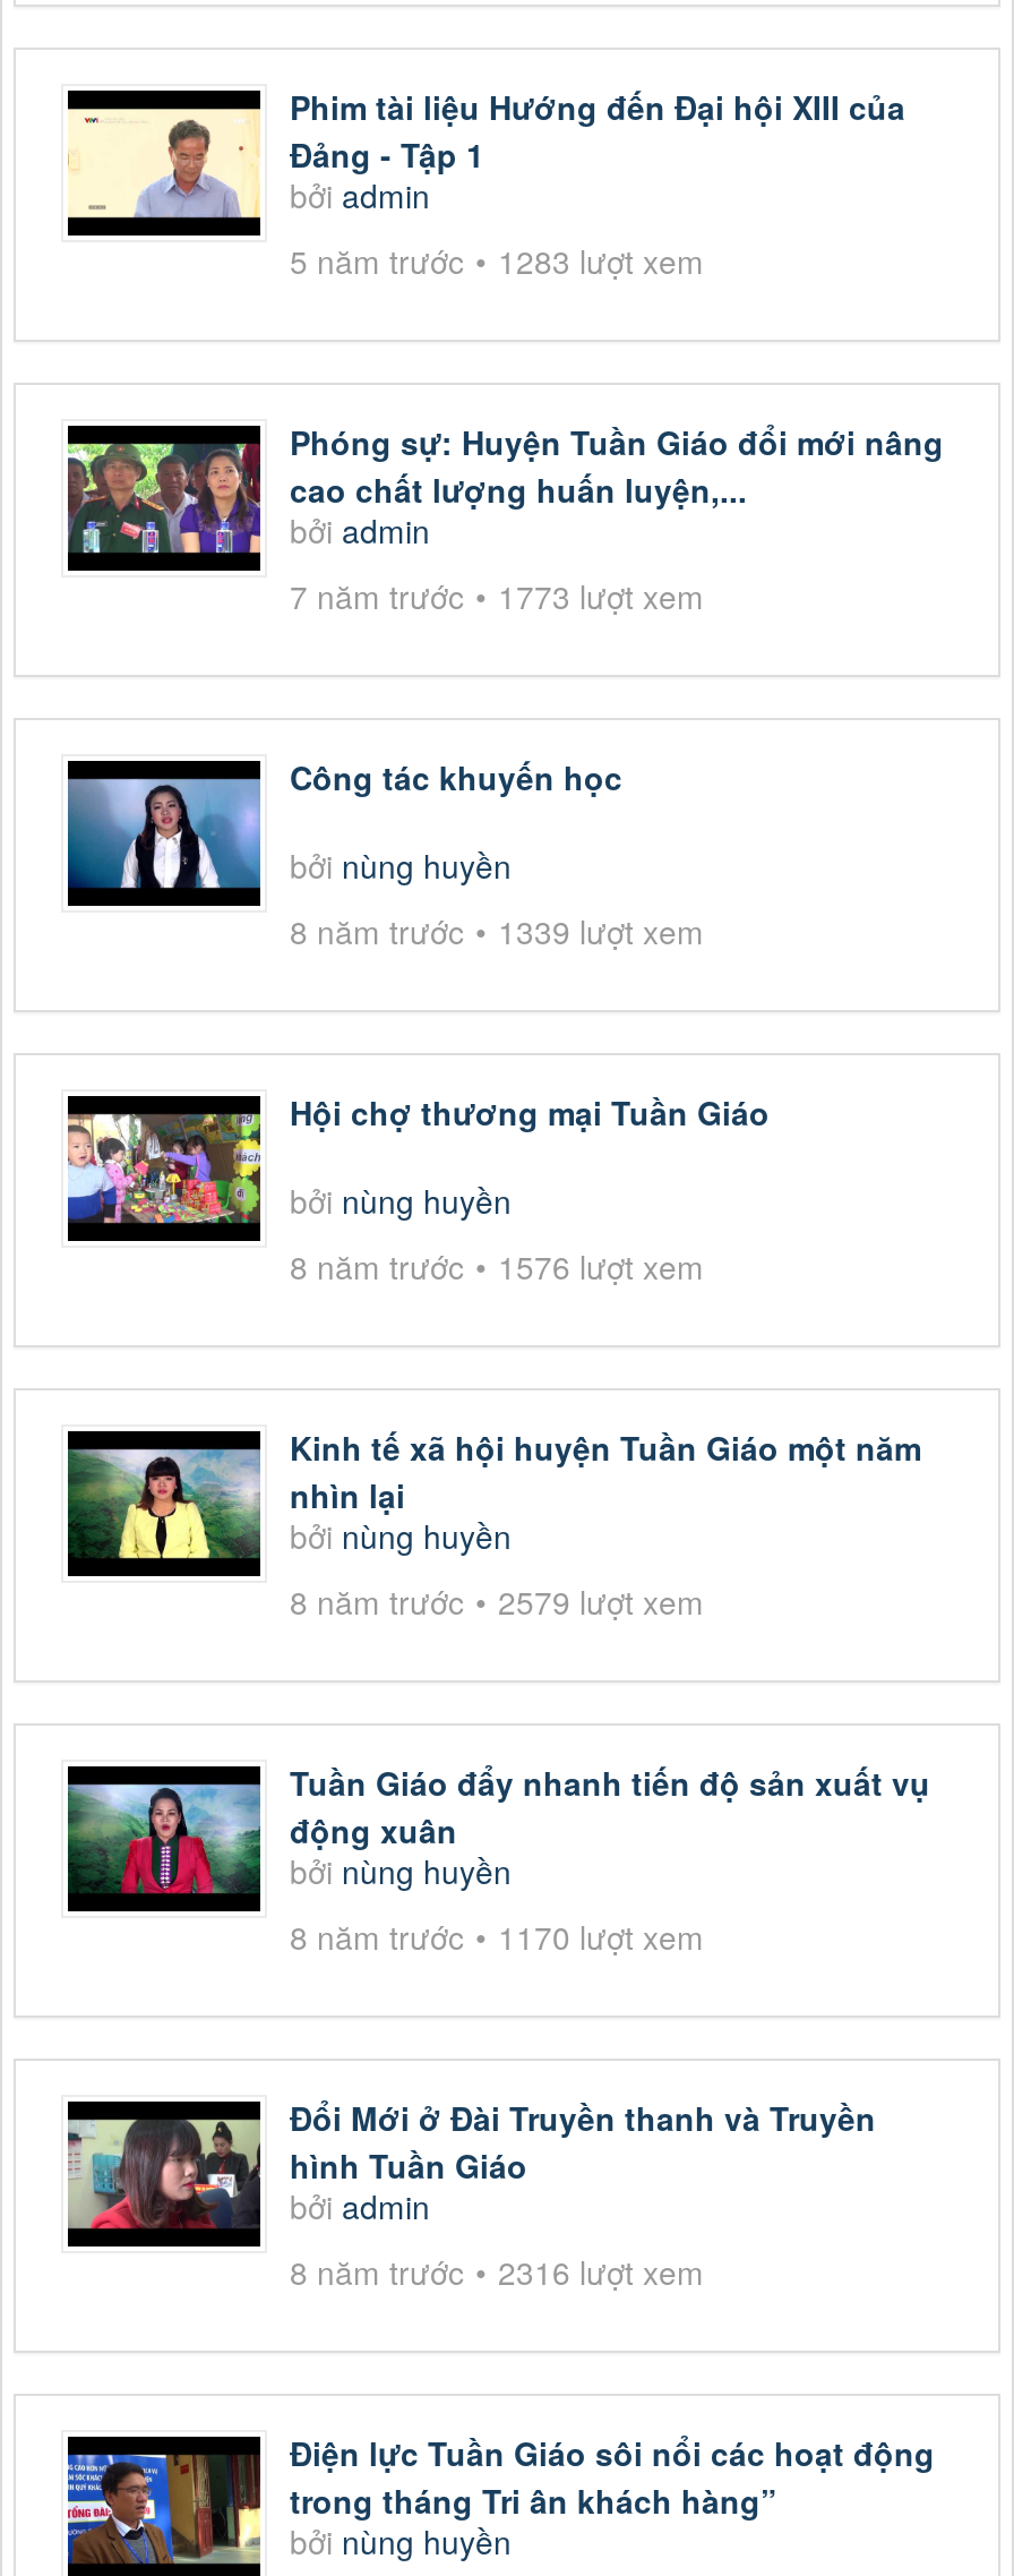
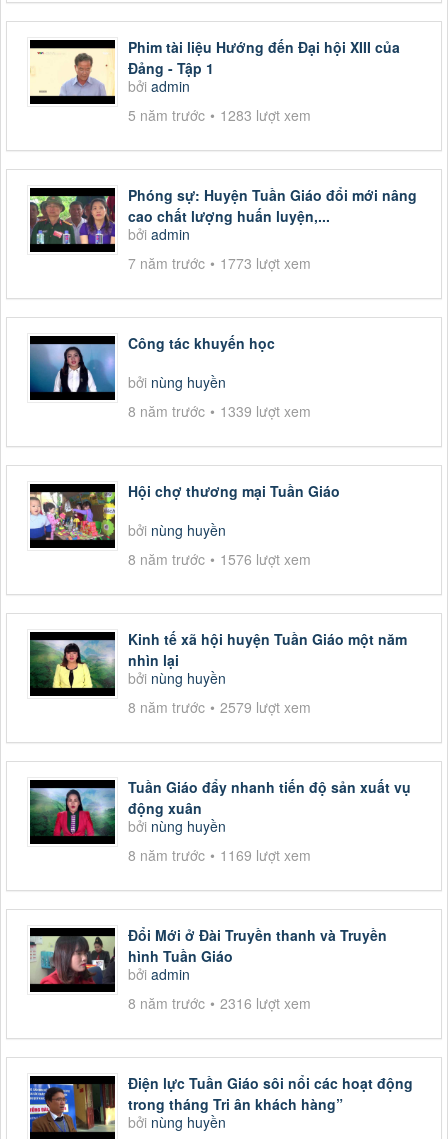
[290,1914,704,1960] 8 năm trước 1170 lượt xem -> [128,845,311,865] 8 năm trước 1169 lượt xem

